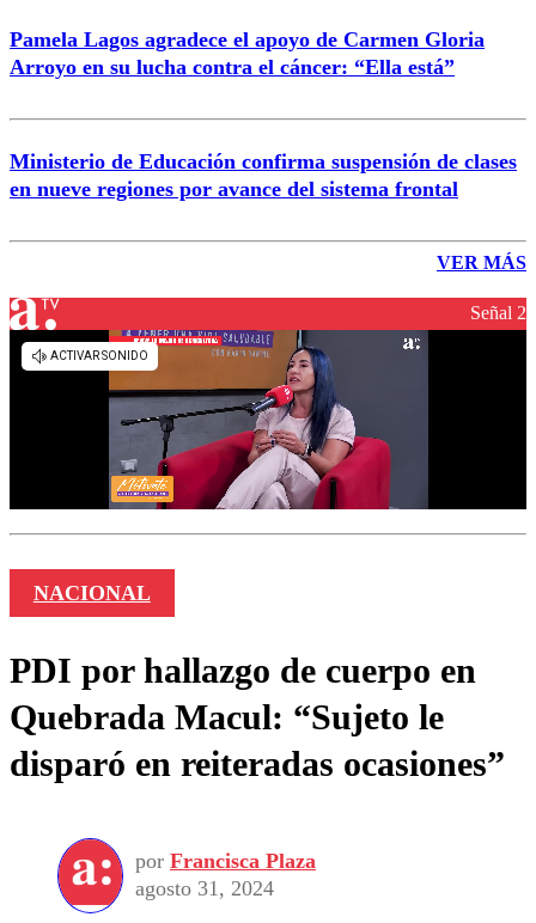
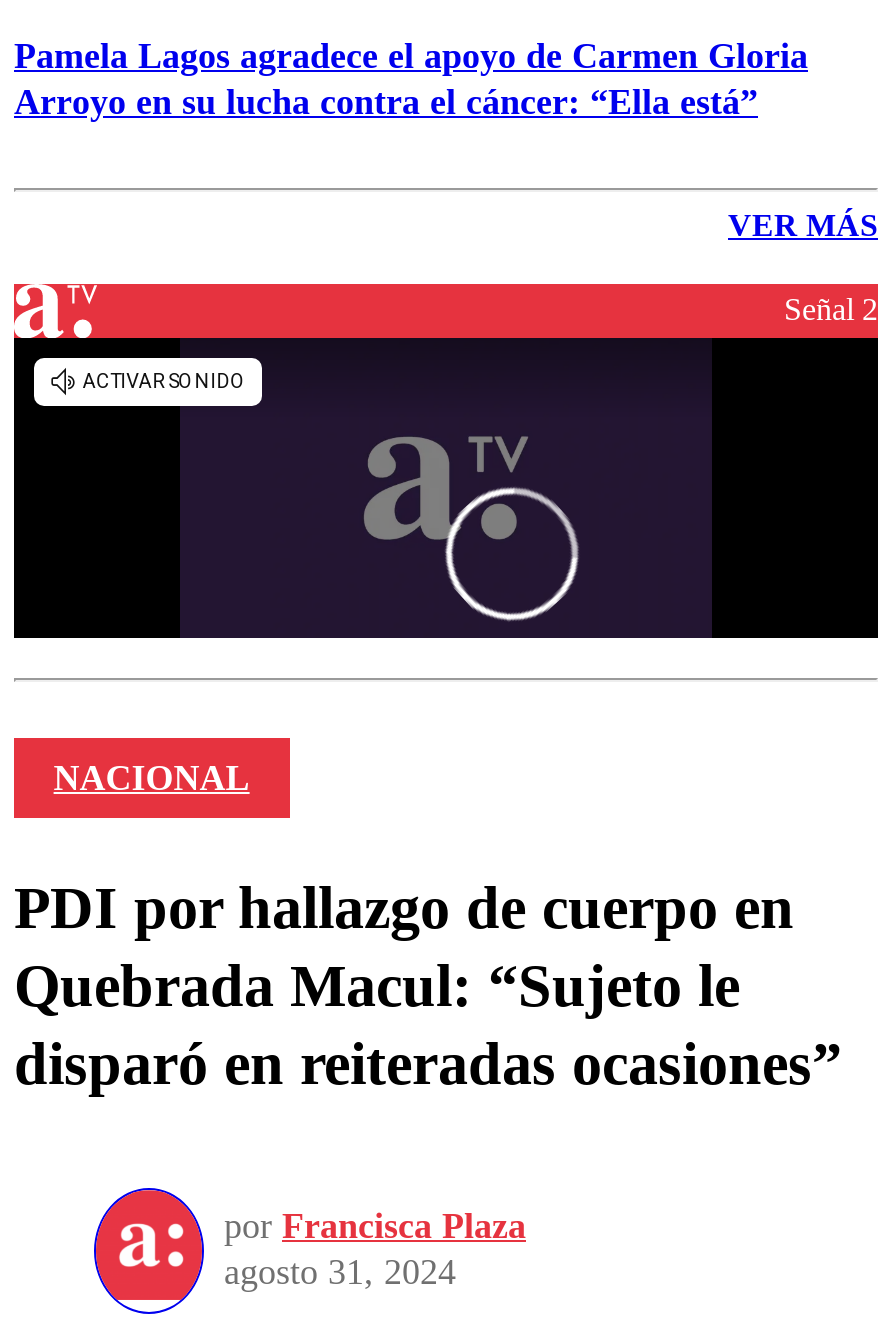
[10,149,517,201] Ministerio de Educación confirma suspensión de clases | en nueve regiones por avance del sistema frontal -> none
[108,329,428,511] [image] -> [178,336,712,640] [image]

